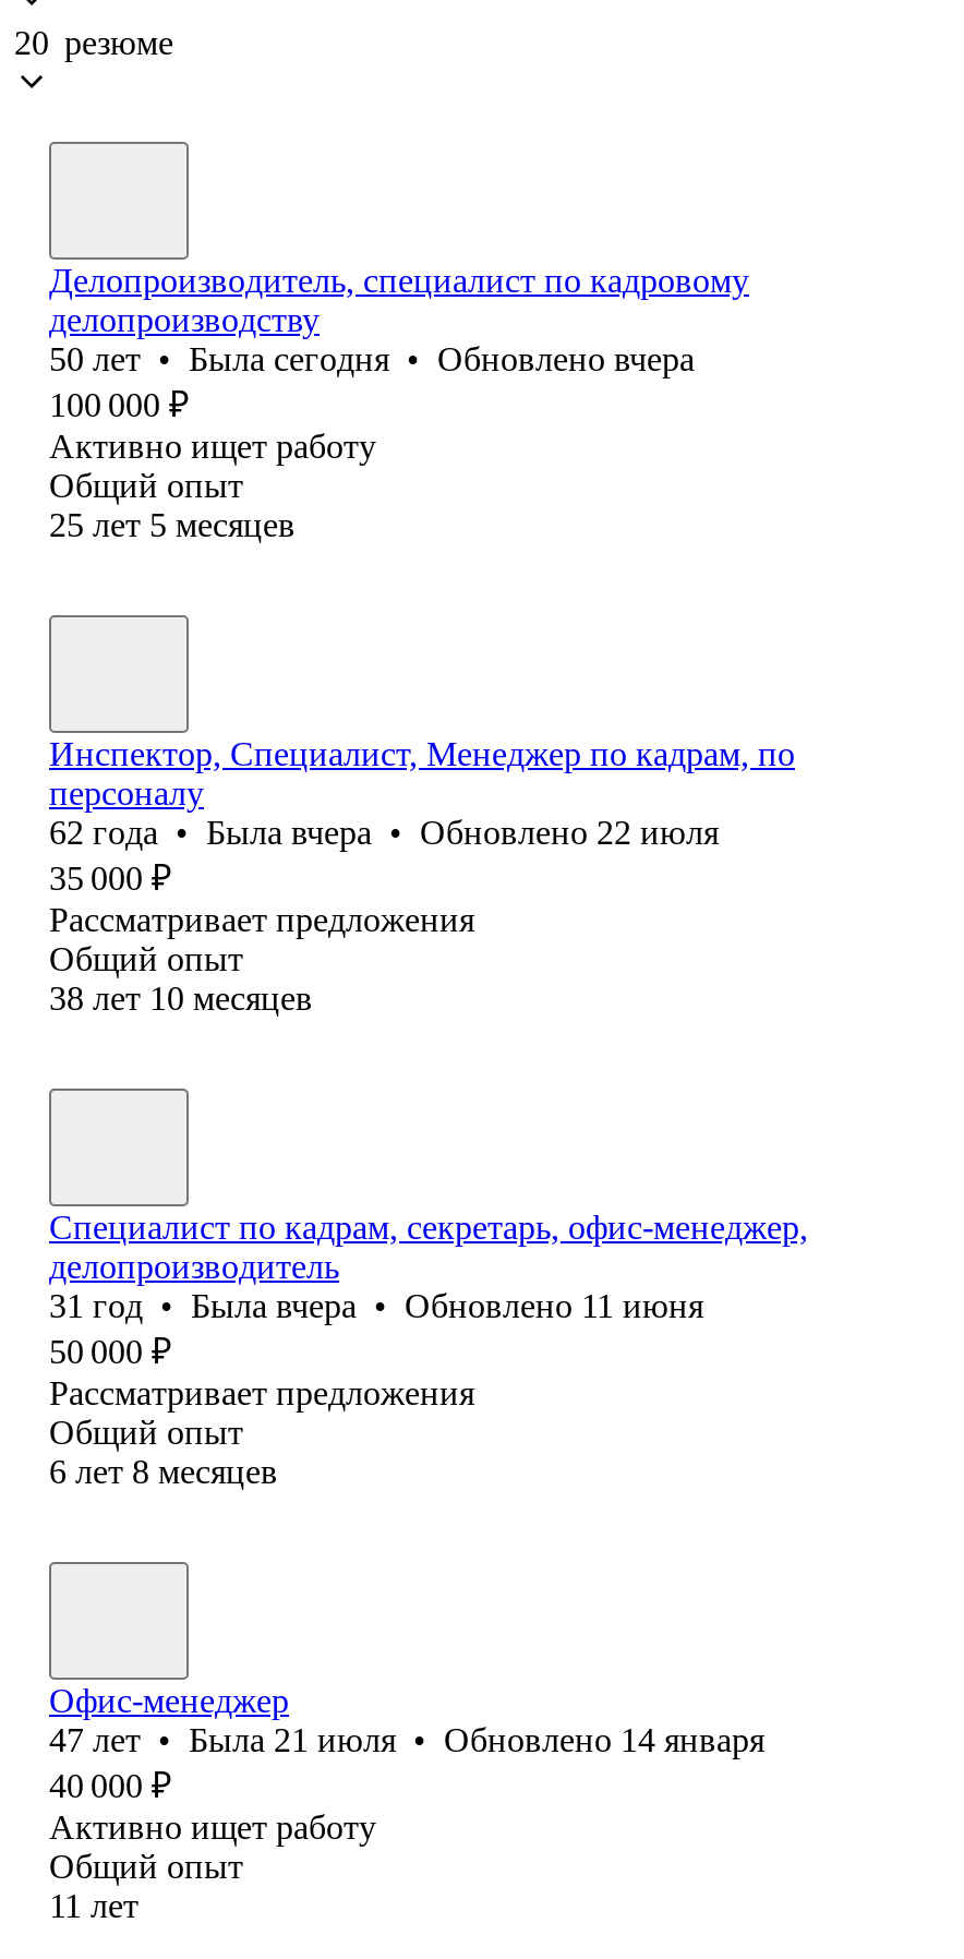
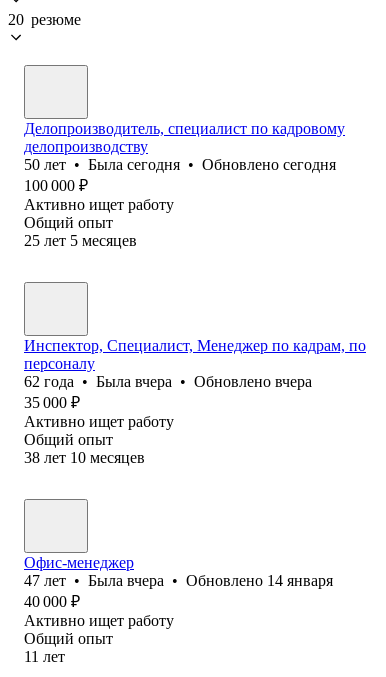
[49,340,695,377] 50 лет • Была сегодня • Обновлено вчера -> [24,156,336,173] 50 лет • Была сегодня • Обновлено сегодня
[49,813,719,851] 62 года • Была вчера • Обновлено 22 июля -> [24,373,312,390] 62 года • Была вчера • Обновлено вчера
[49,901,474,938] Рассматривает предложения -> [24,413,174,430] Активно ищет работу
[49,1208,808,1490] Специалист по кадрам, секретарь, офис-менеджер, | делопроизводитель | 31 год • Была вчера • Обновлено 11 июня | 50 000 ₽ | Рассматривает предложения | Общий опыт | 6 лет 8 месяцев -> none
[49,1721,764,1758] 47 лет • Была 21 июля • Обновлено 14 января -> [24,572,333,589] 47 лет • Была вчера • Обновлено 14 января

